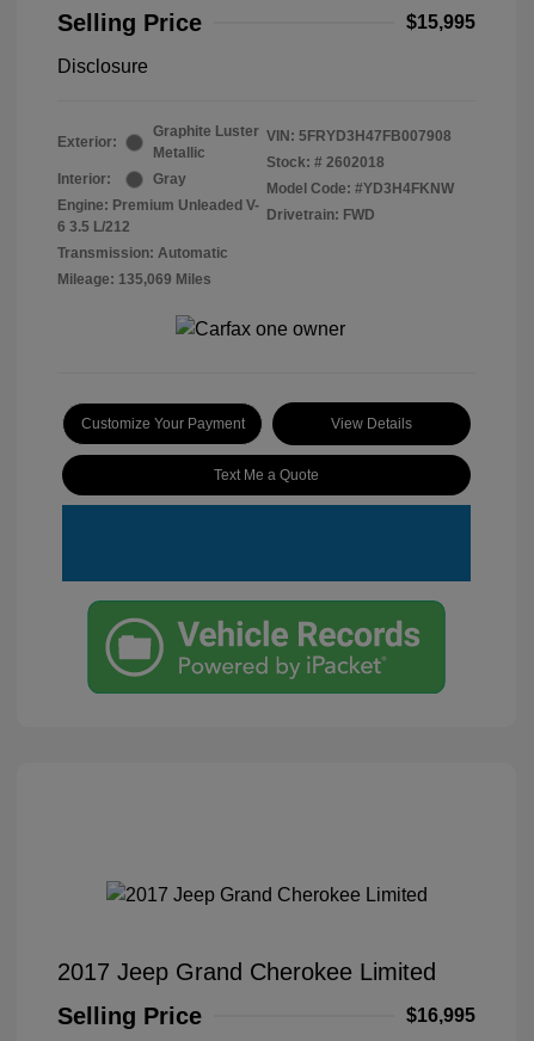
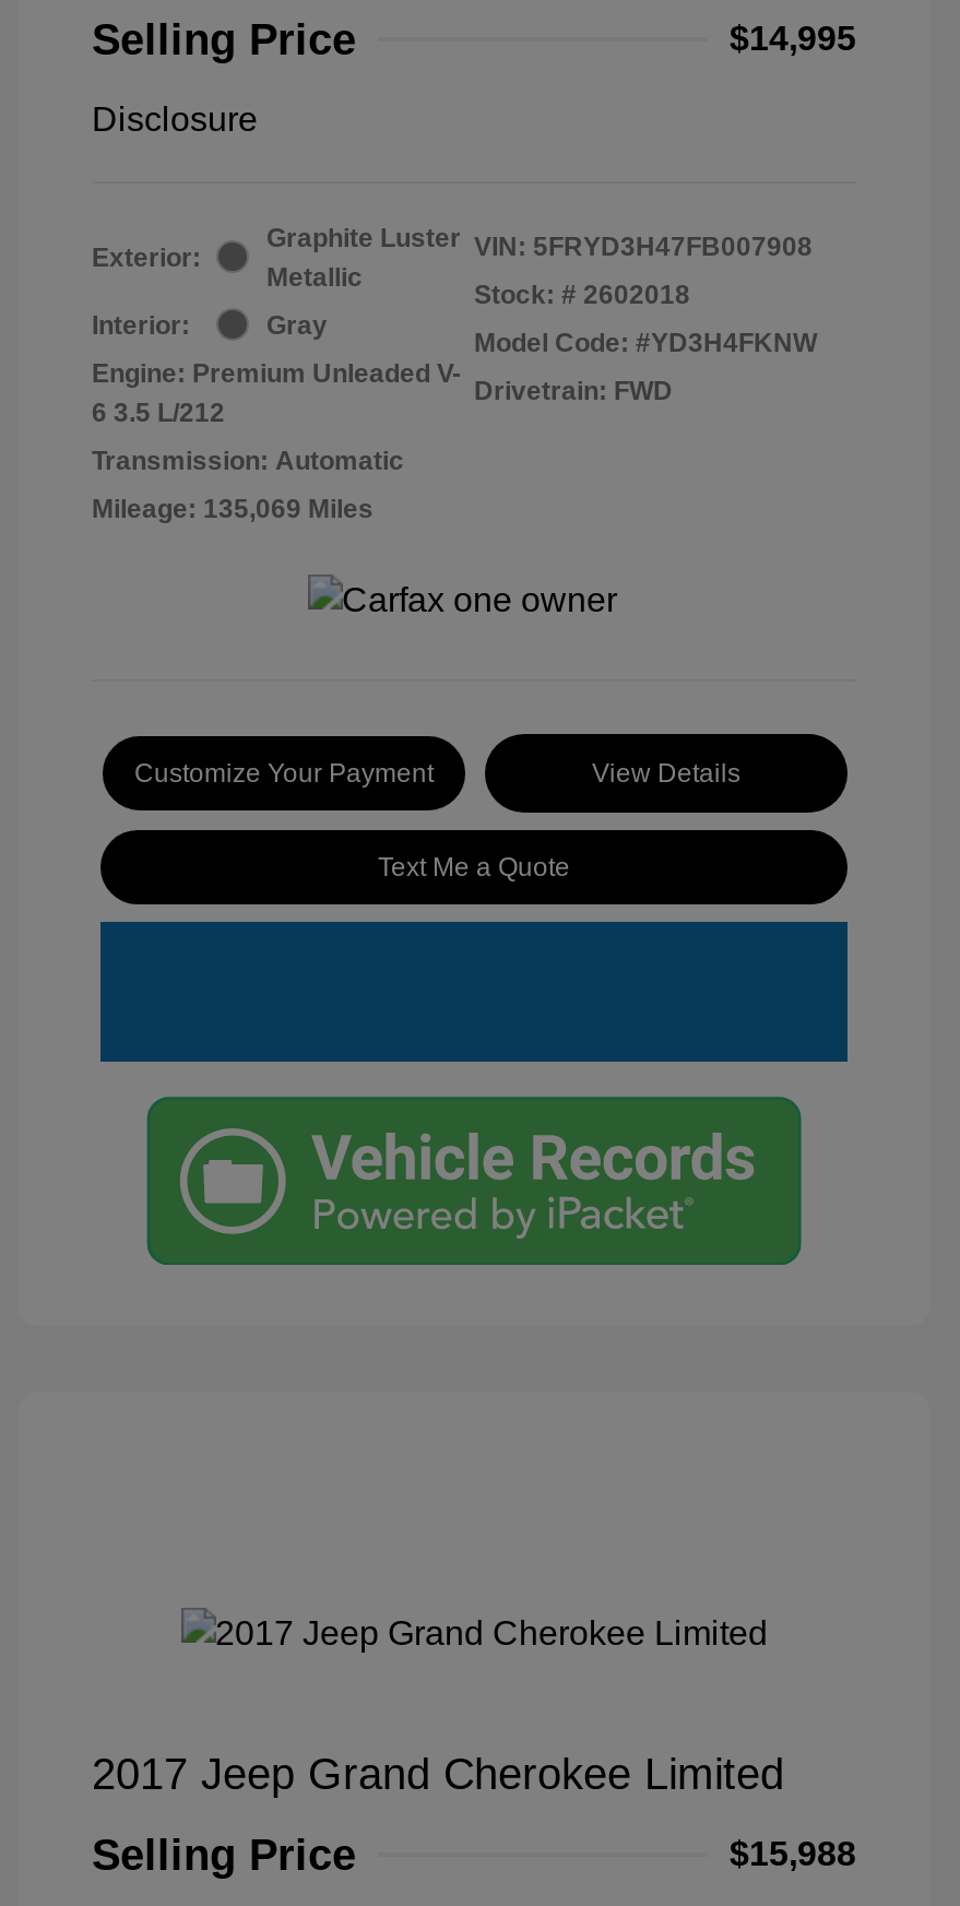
[406,12,475,32] $15,995 -> [730,19,856,56] $14,995
[406,1005,475,1025] $16,995 -> [730,1835,856,1872] $15,988

